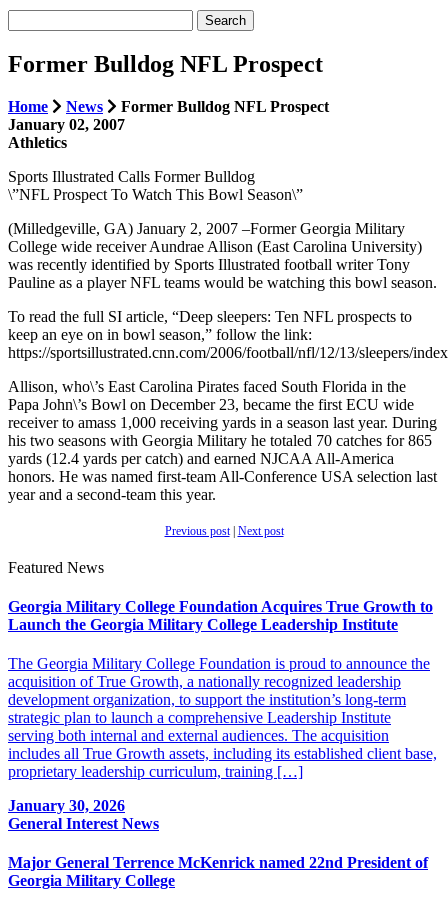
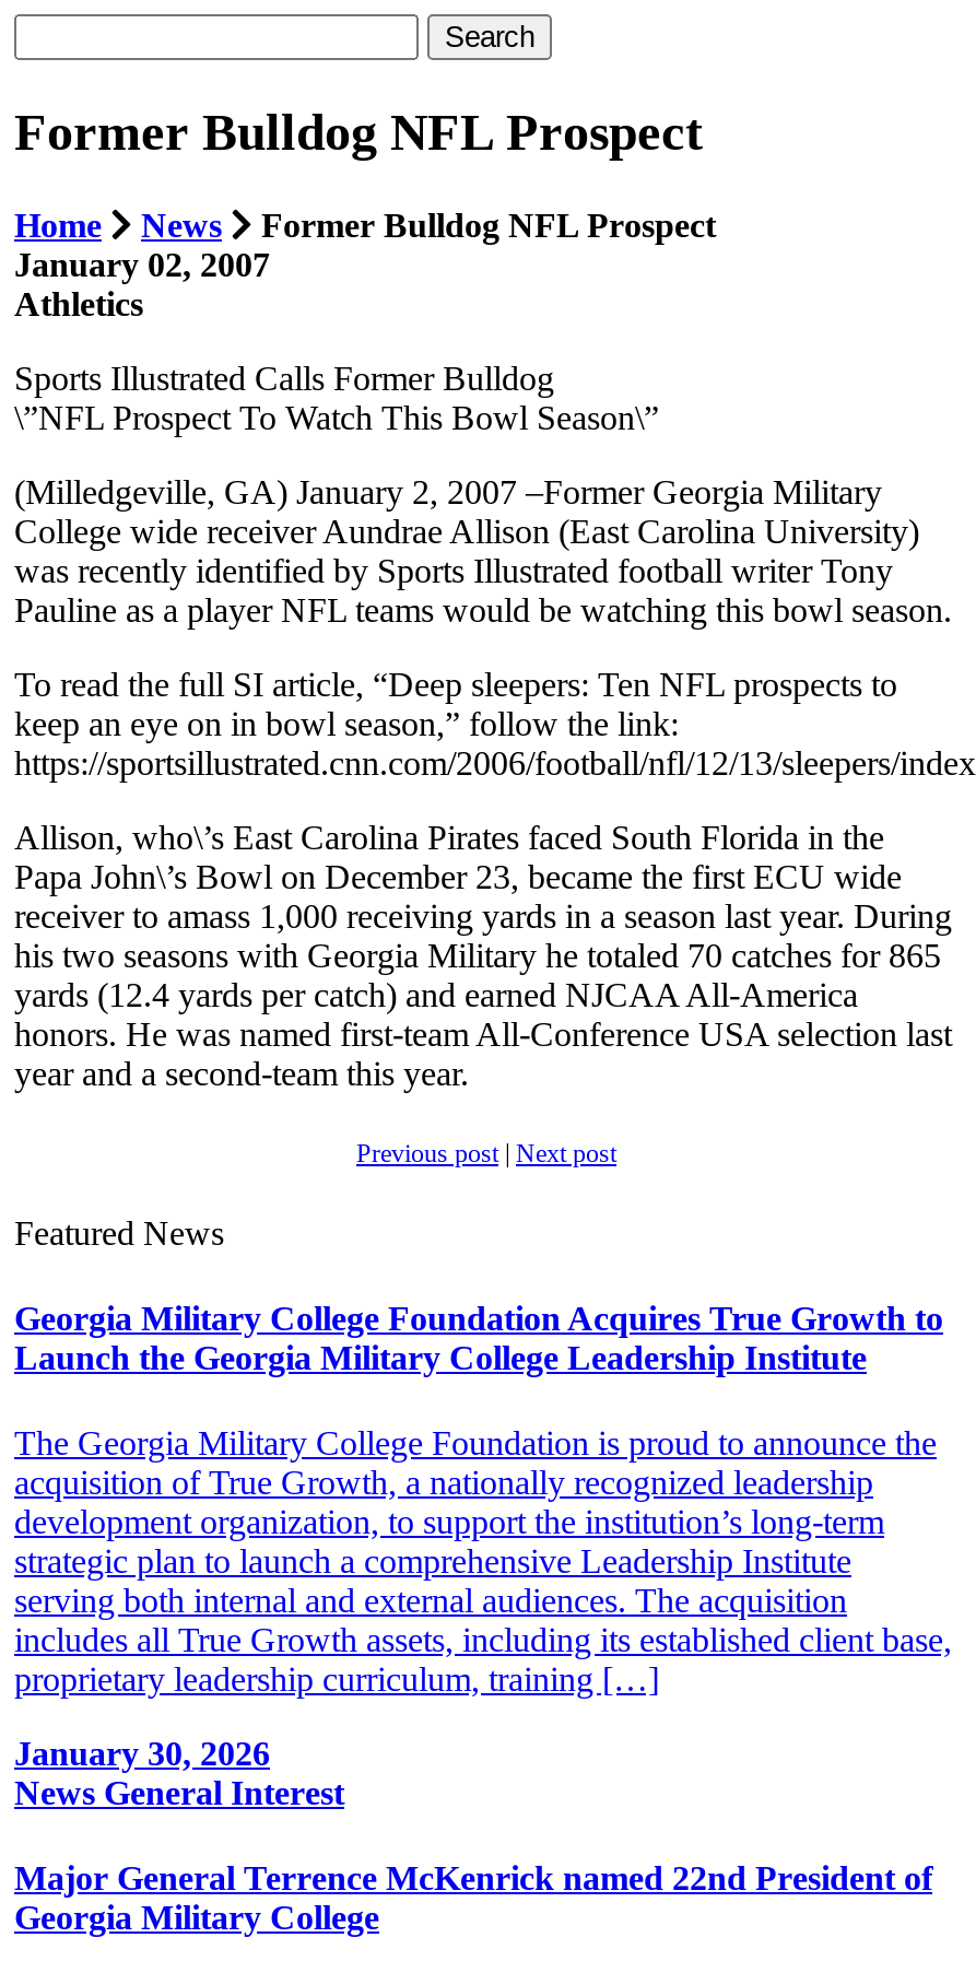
[8,815,159,832] General Interest News -> [14,1775,344,1812] News General Interest

